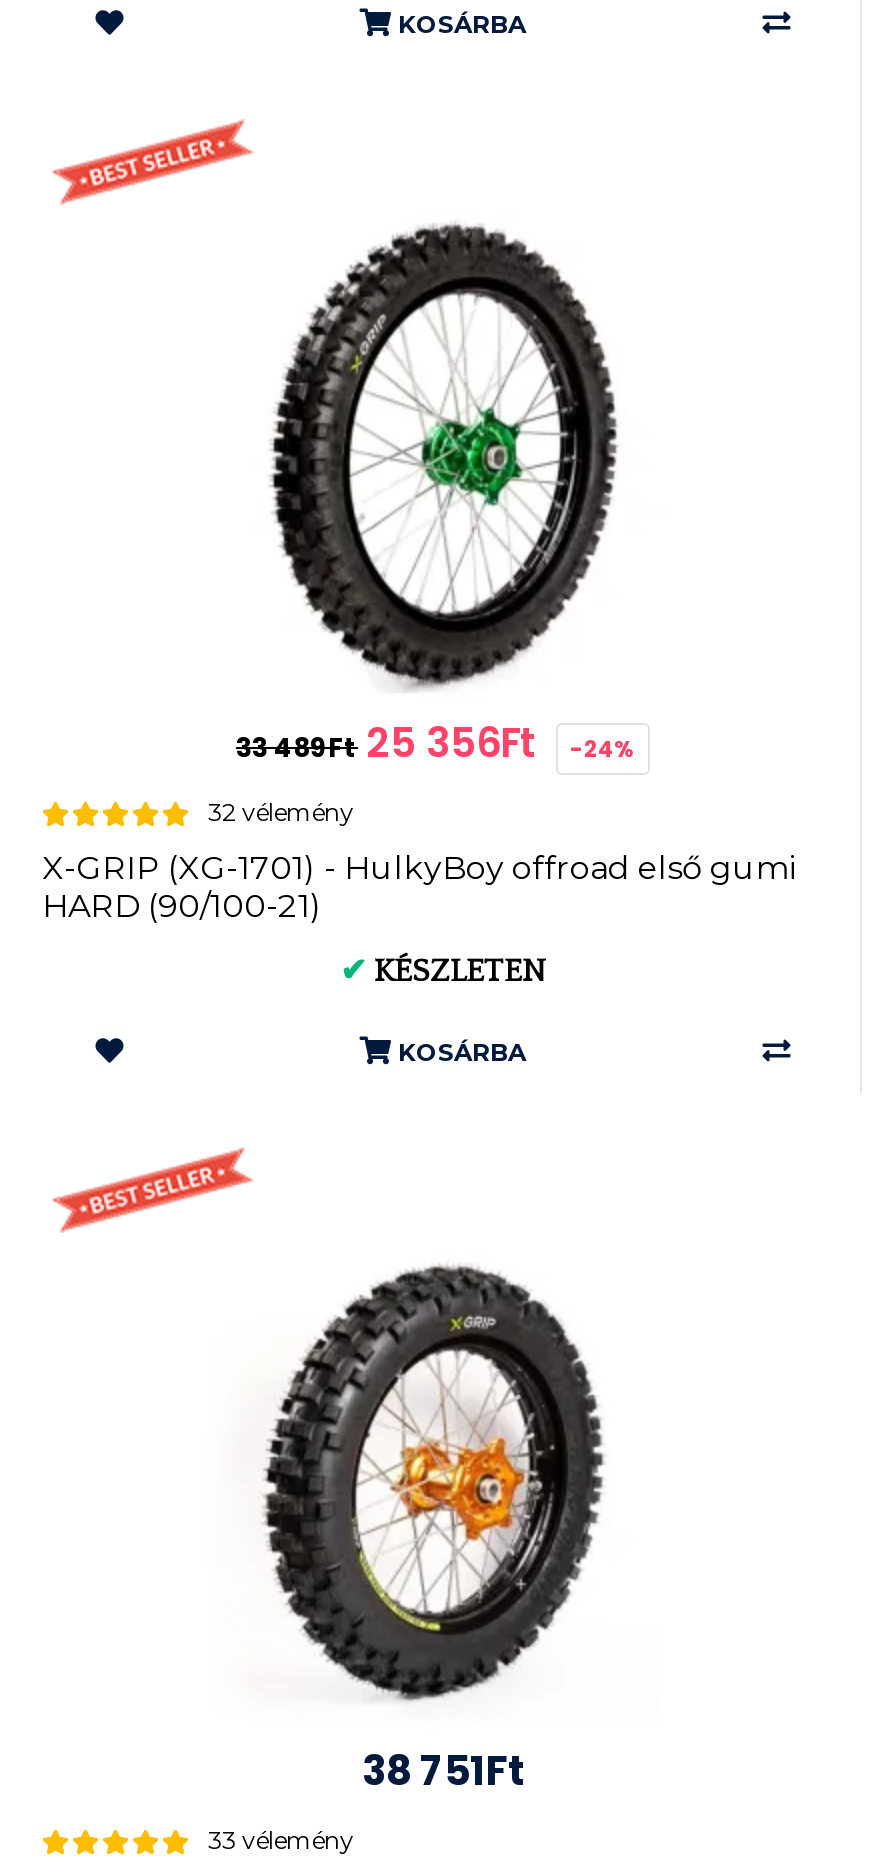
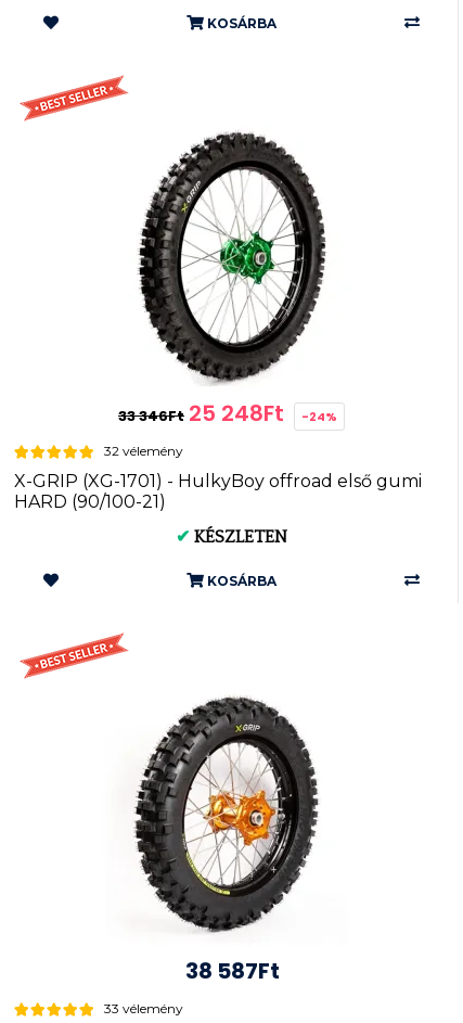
[236,715,636,771] 33 489Ft 25 356Ft -24% -> [118,398,337,429] 33 346Ft 25 248Ft -24%
[362,1743,526,1799] 38 751Ft -> [185,956,279,986] 38 587Ft

